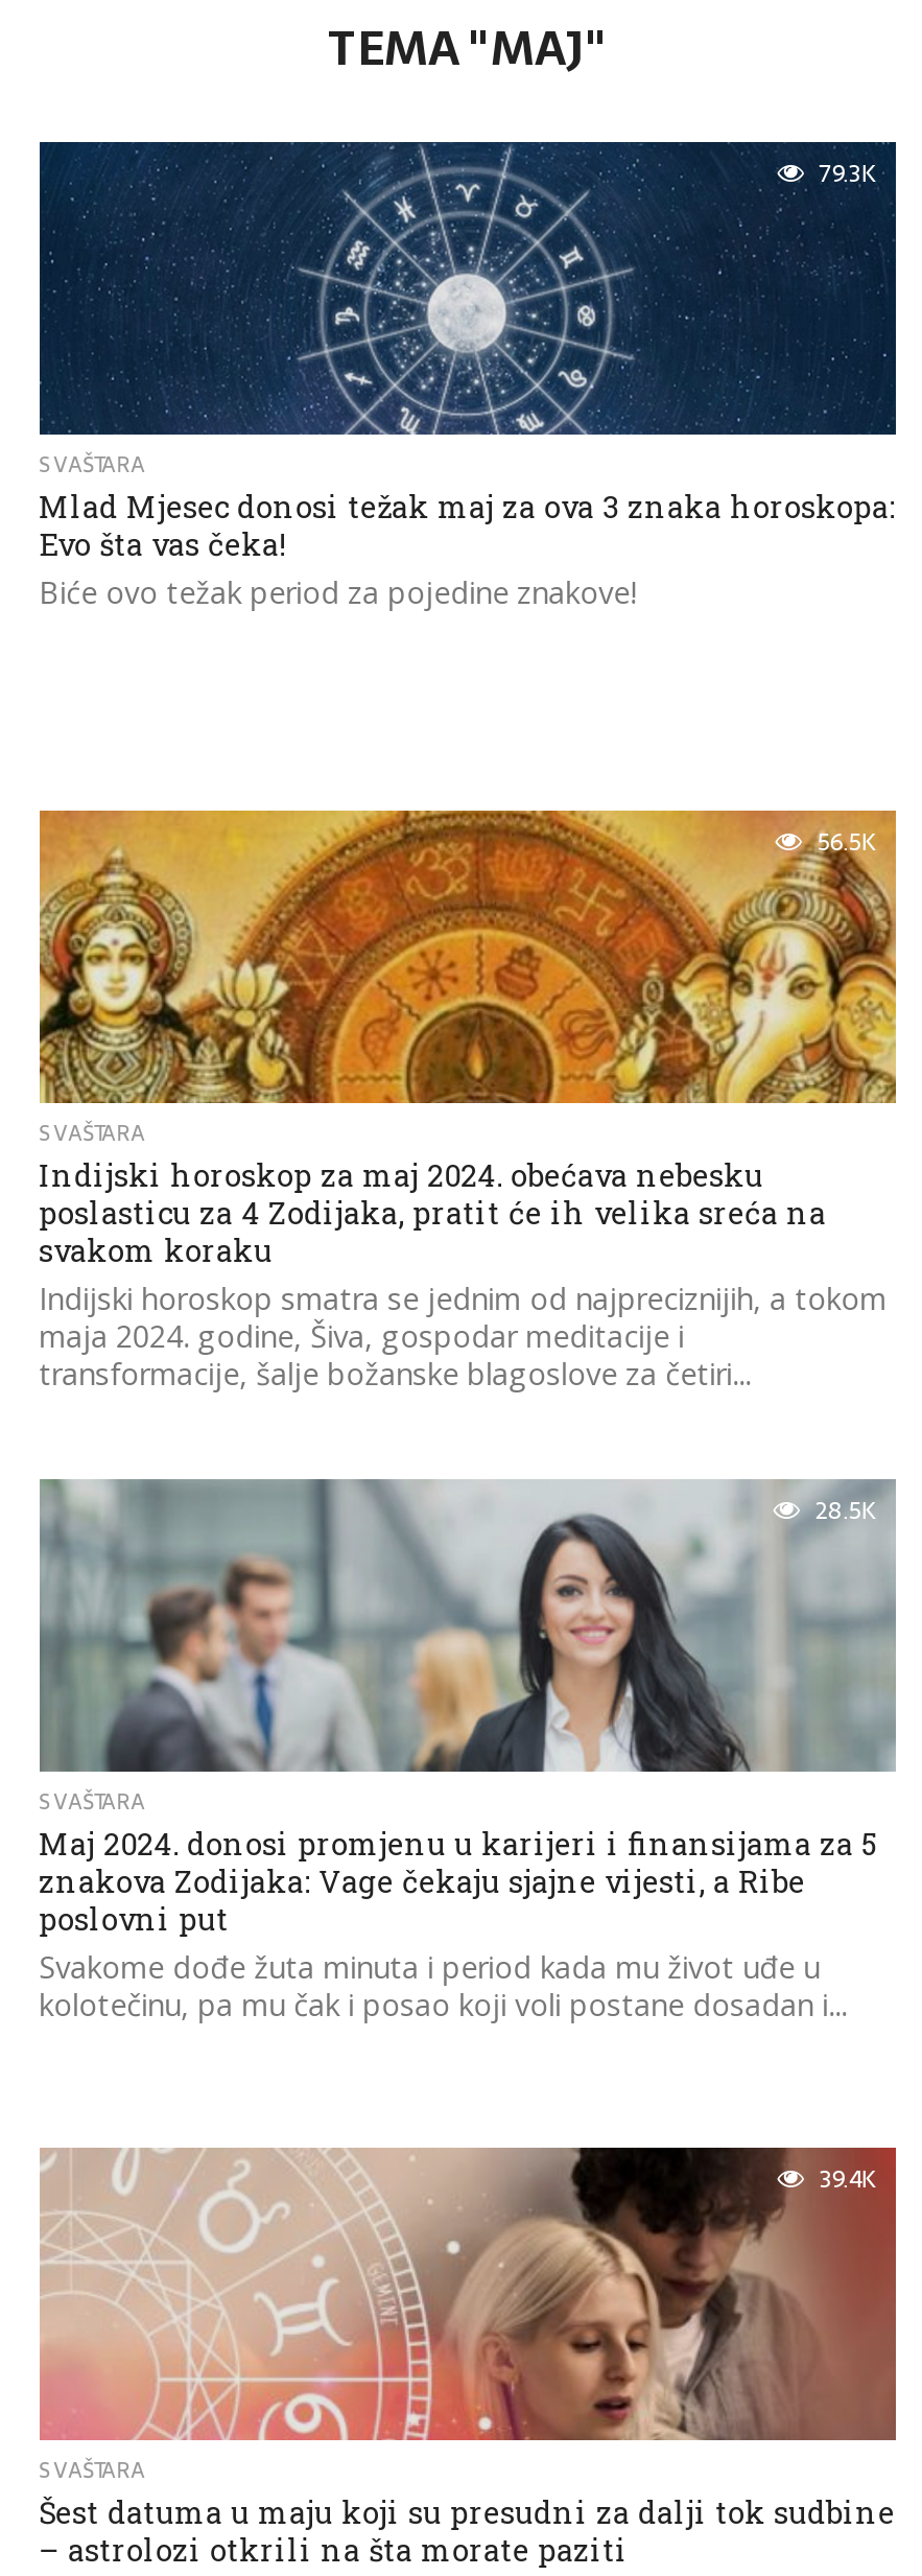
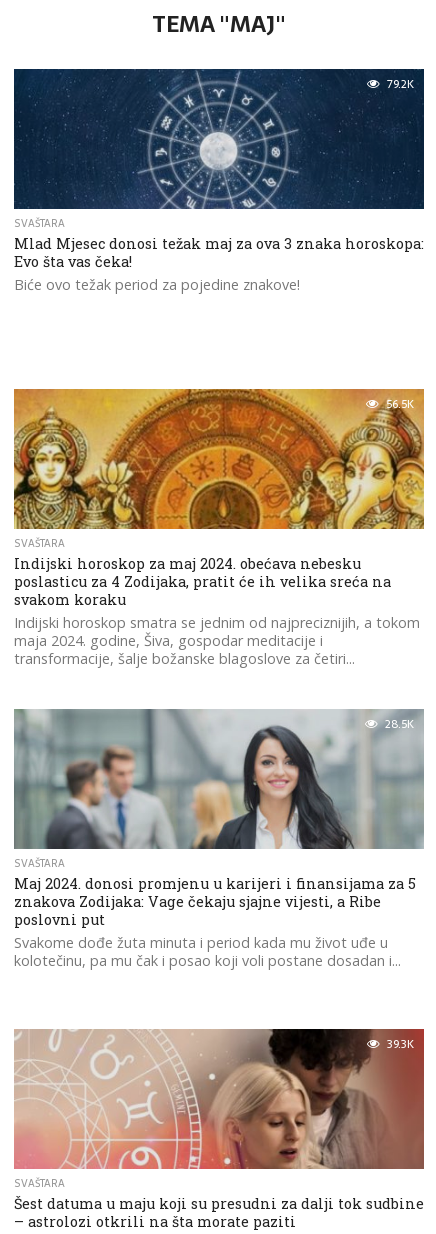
[819,155,876,192] 79.3K -> [387,75,414,93] 79.2K
[819,2160,876,2198] 39.4K -> [387,1035,414,1053] 39.3K

